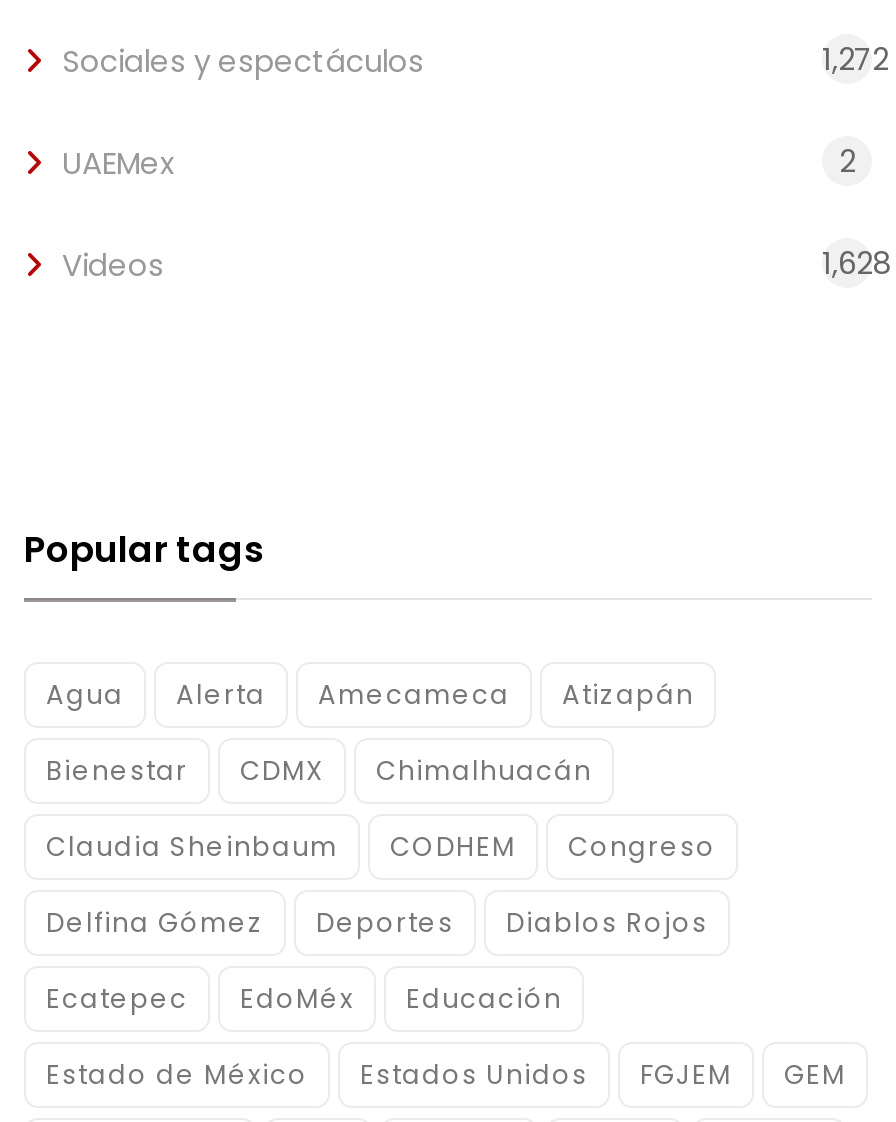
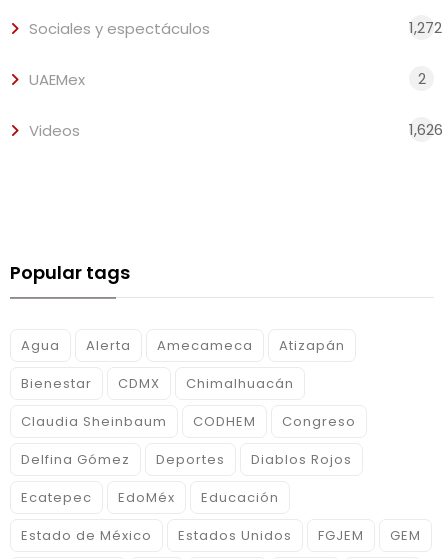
[822,241,890,283] 1,628 -> [409,119,443,140] 1,626

